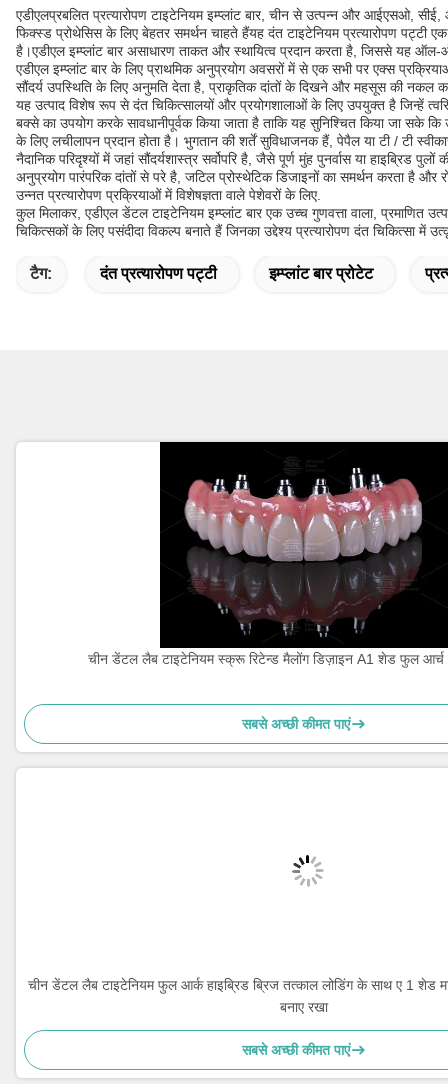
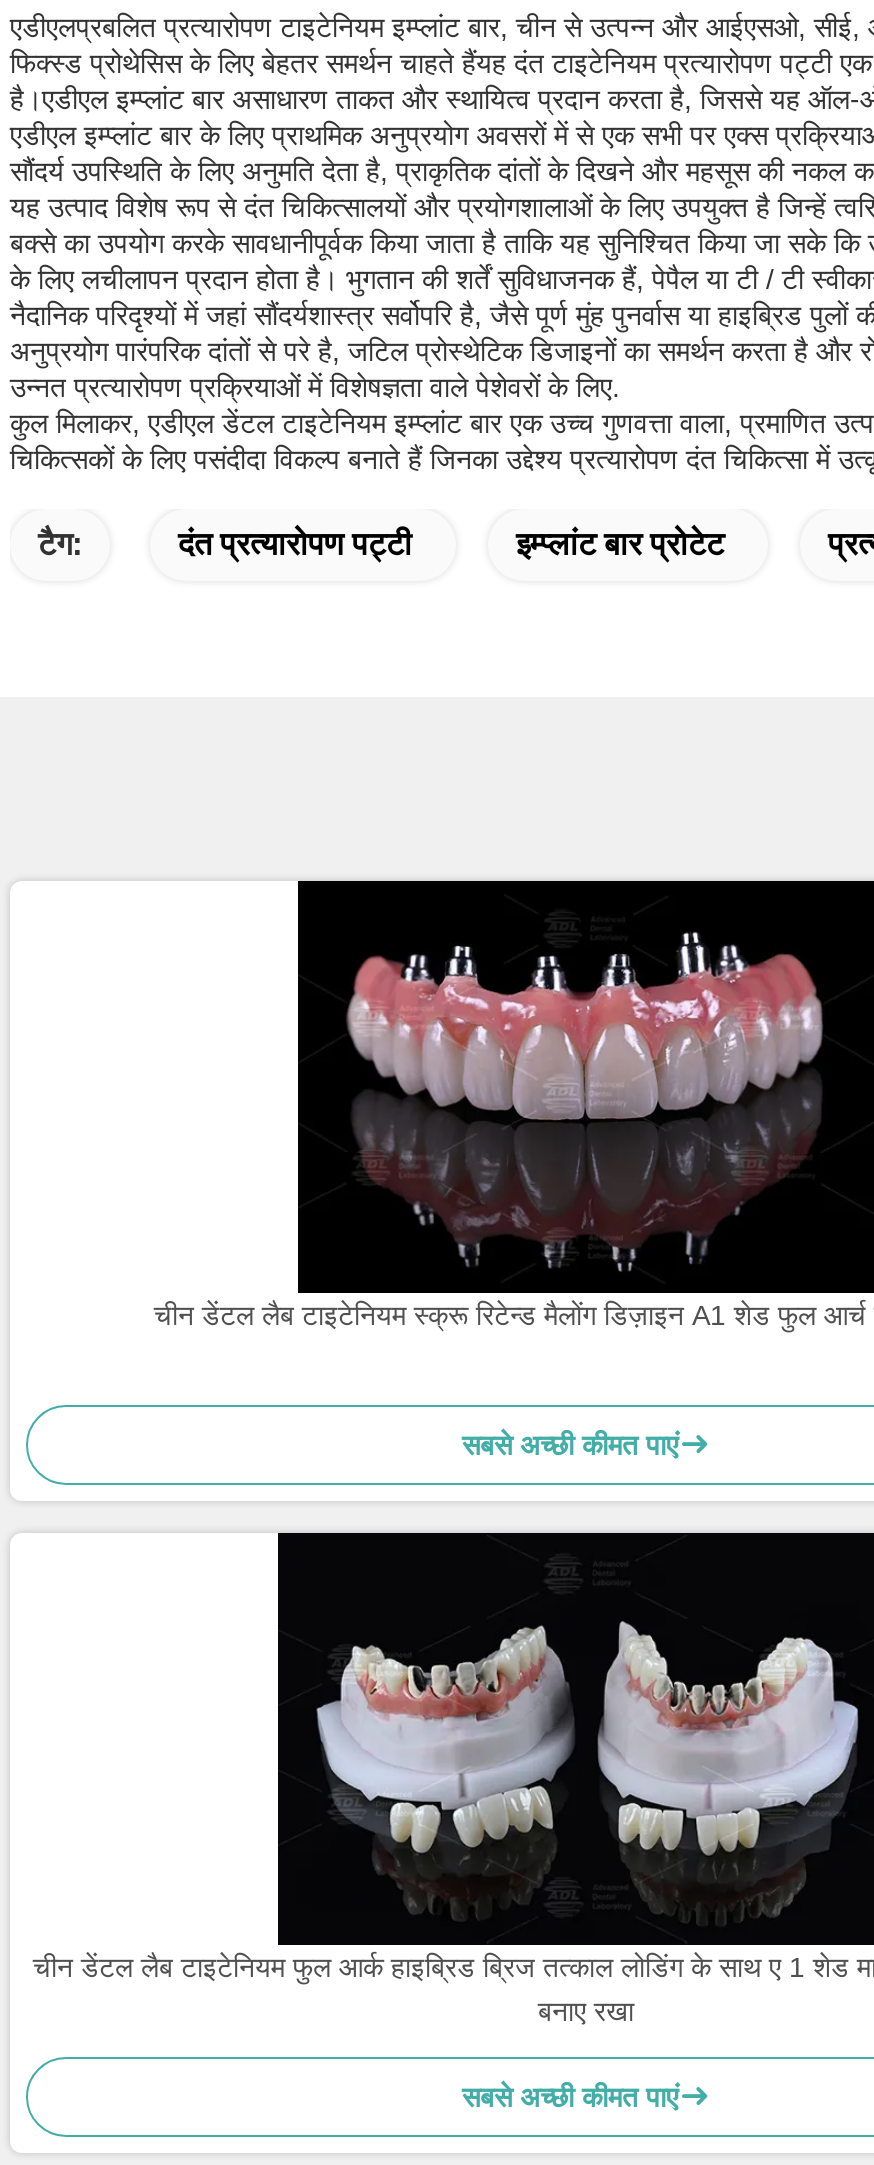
none -> [276,1531,868,1947] [image]

